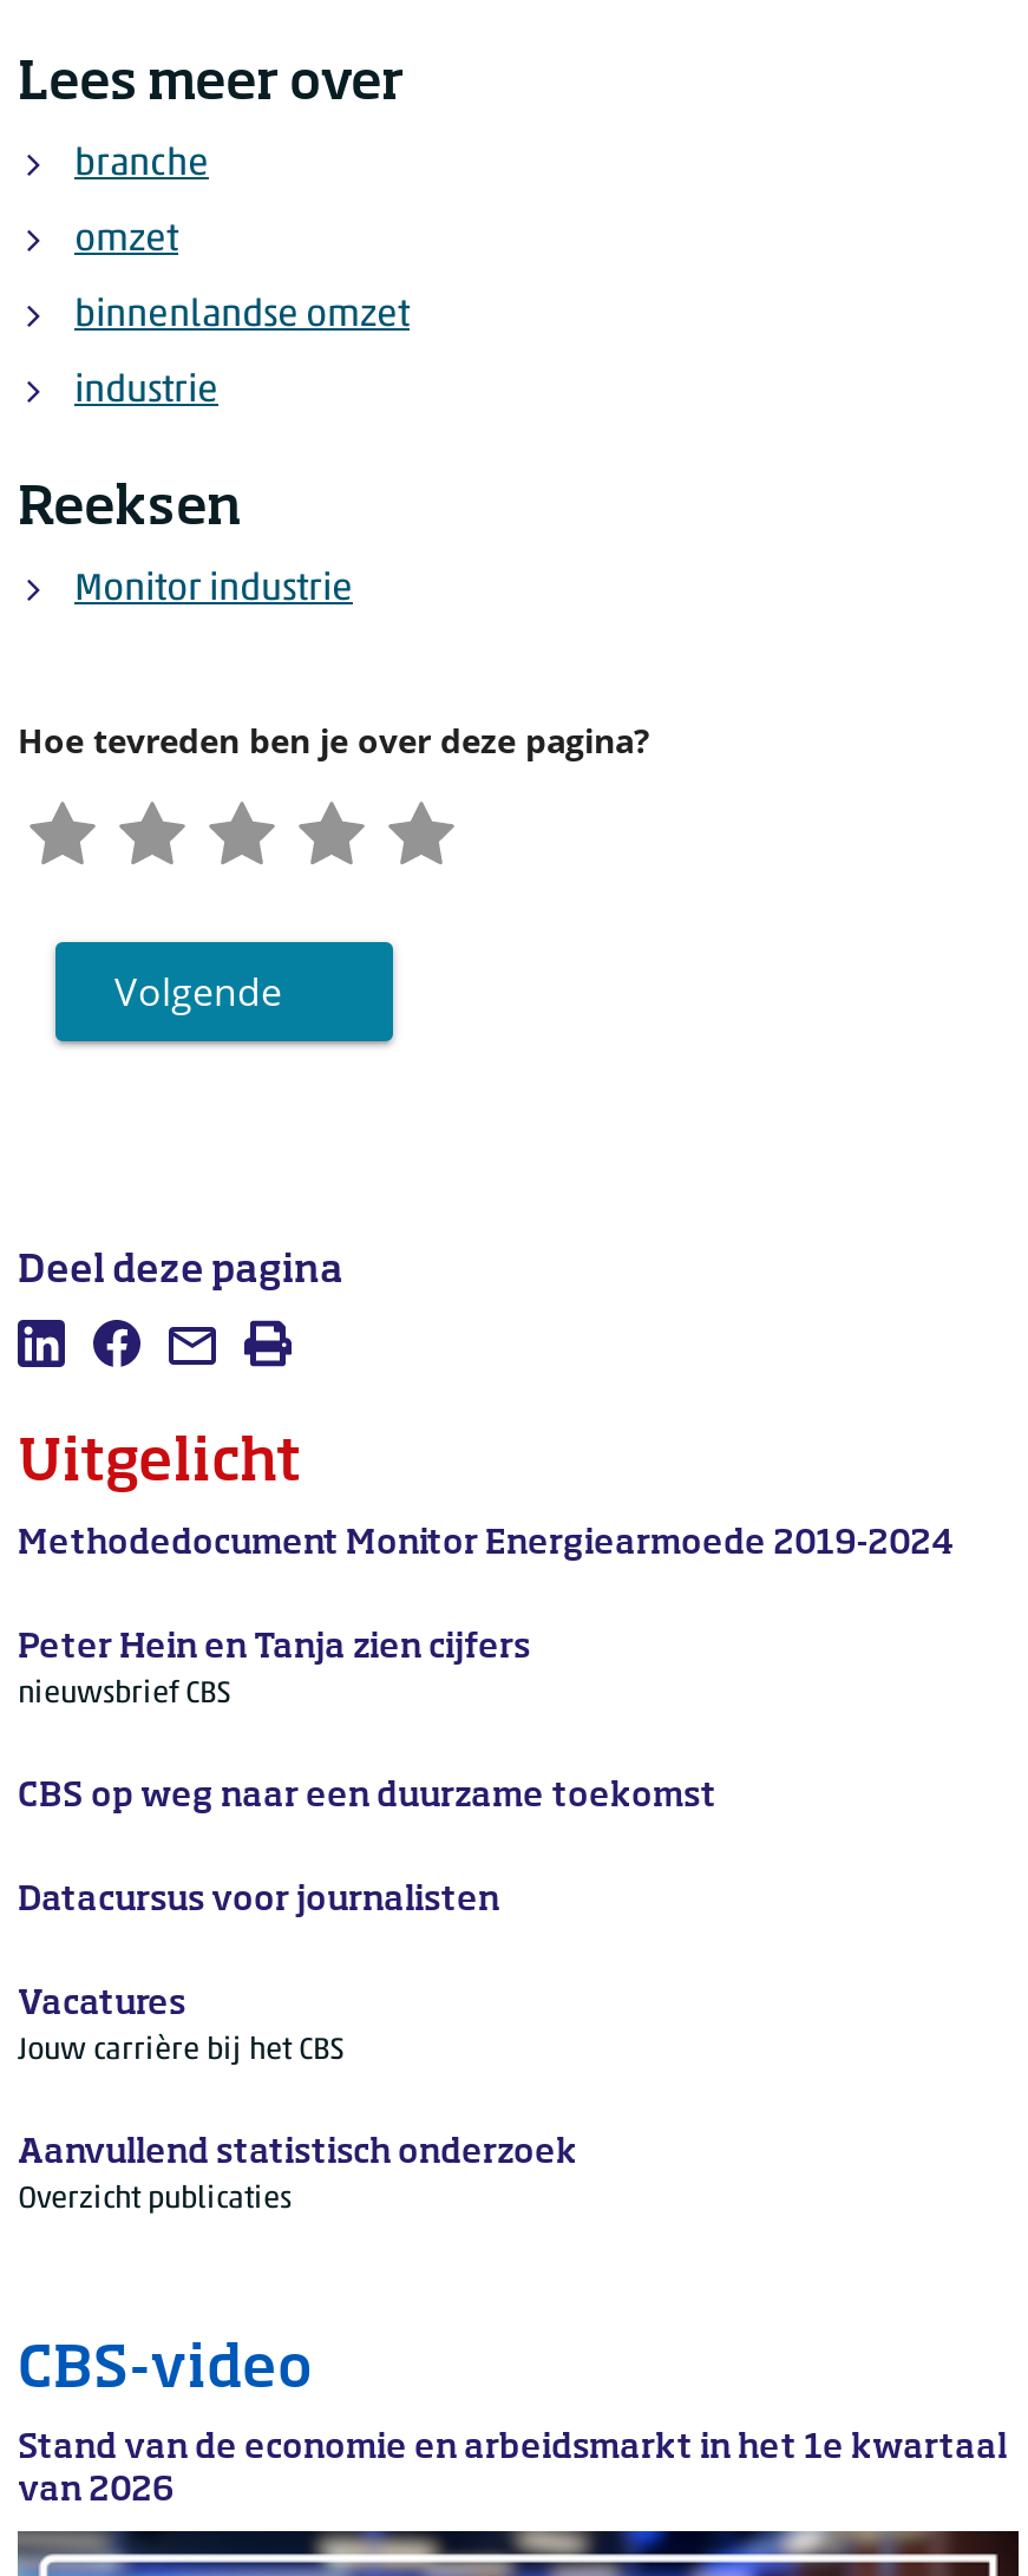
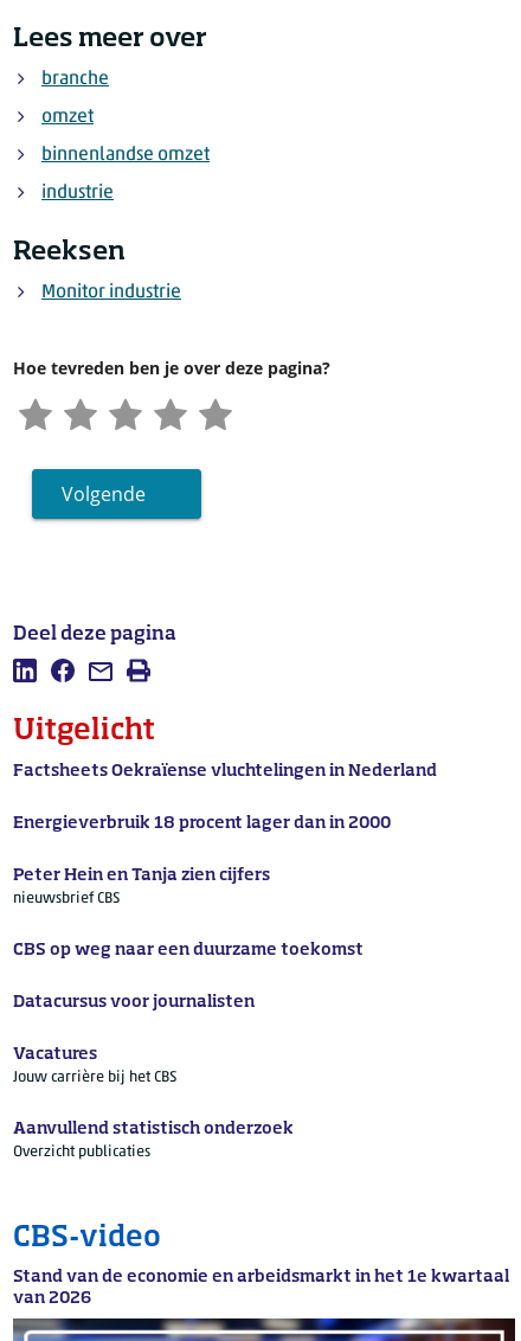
[18,1526,955,1560] Methodedocument Monitor Energiearmoede 2019-2024 -> [13,762,437,831] Factsheets Oekraïense vluchtelingen in Nederland | Energieverbruik 18 procent lager dan in 2000

